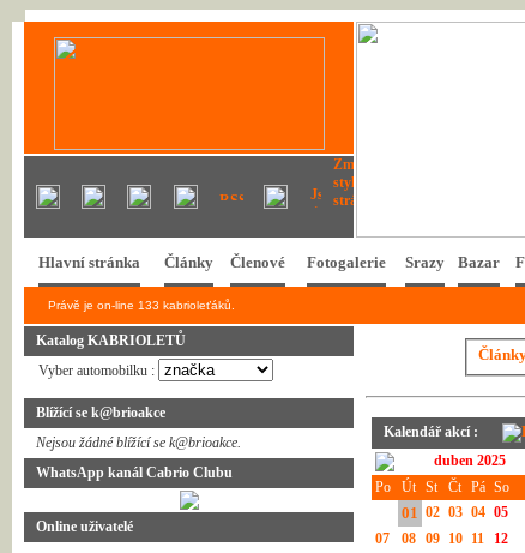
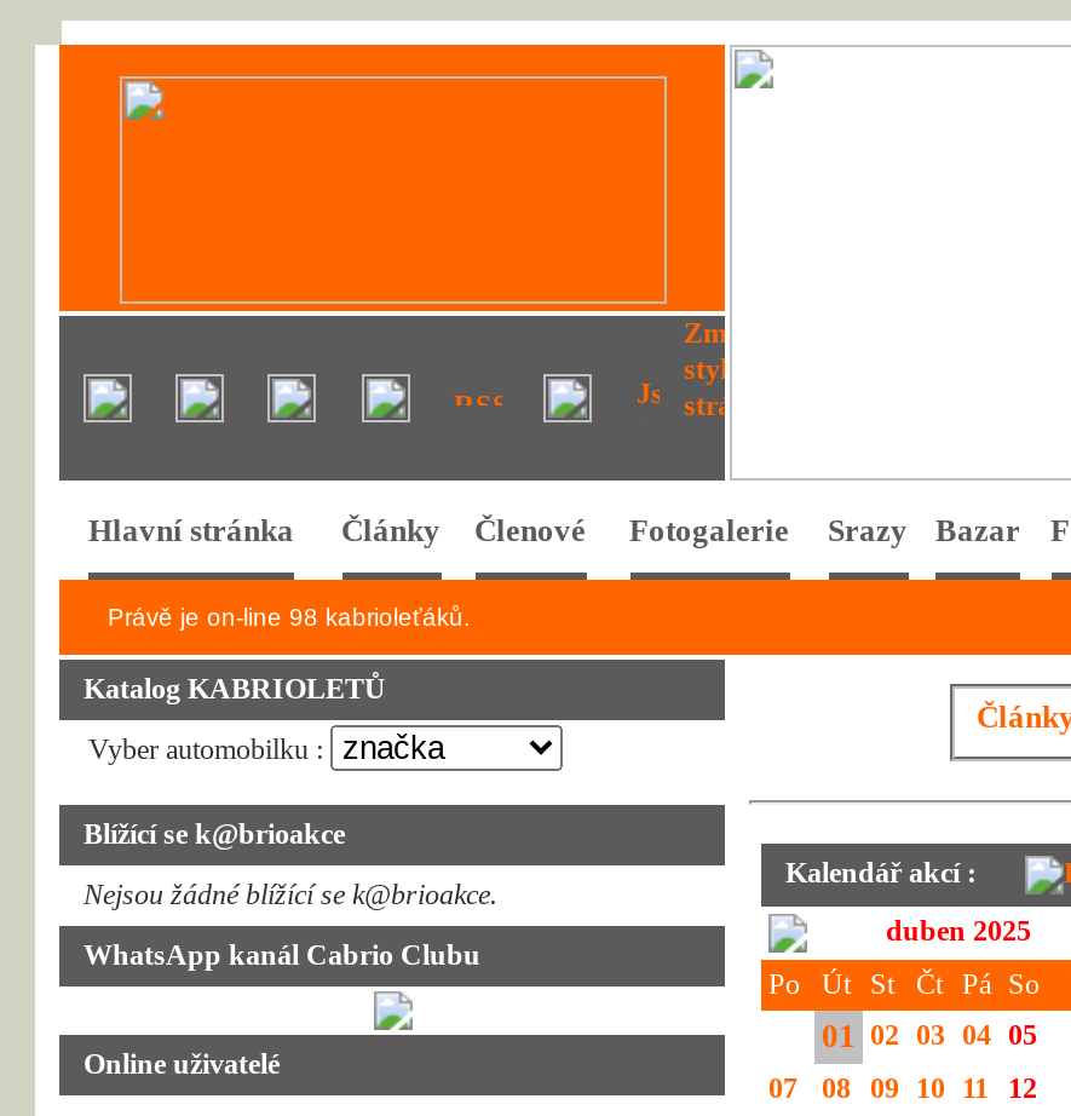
[48,299,235,312] Právě je on-line 133 kabrioleťáků. -> [108,604,471,631] Právě je on-line 98 kabrioleťáků.

